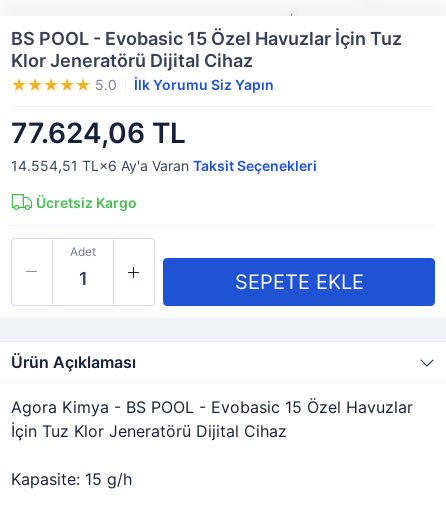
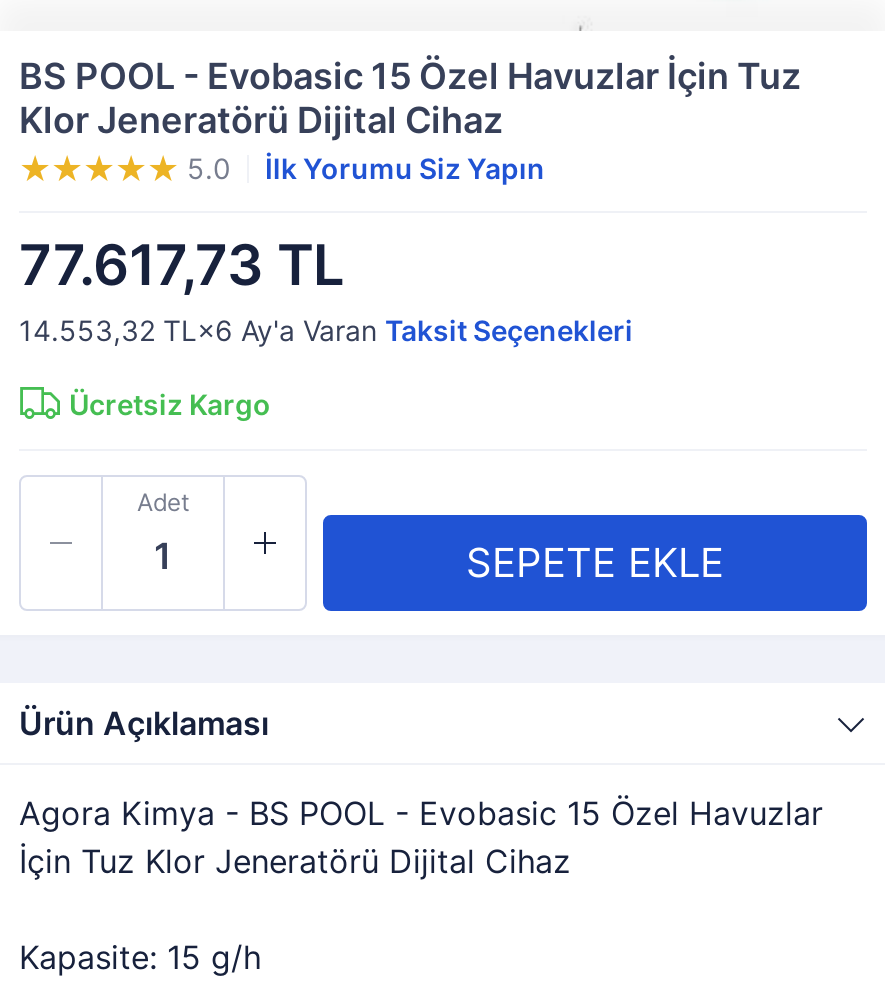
[11,116,186,150] 77.624,06 TL -> [19,231,345,299] 77.617,73 TL
[11,157,317,174] 14.554,51 TL×6 Ay'a Varan Taksit Seçenekleri -> [19,313,633,347] 14.553,32 TL×6 Ay'a Varan Taksit Seçenekleri

